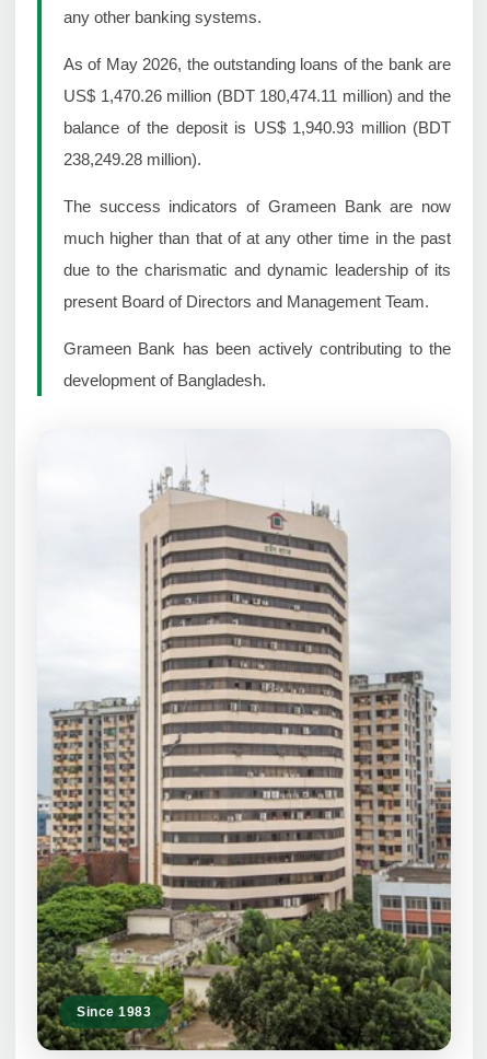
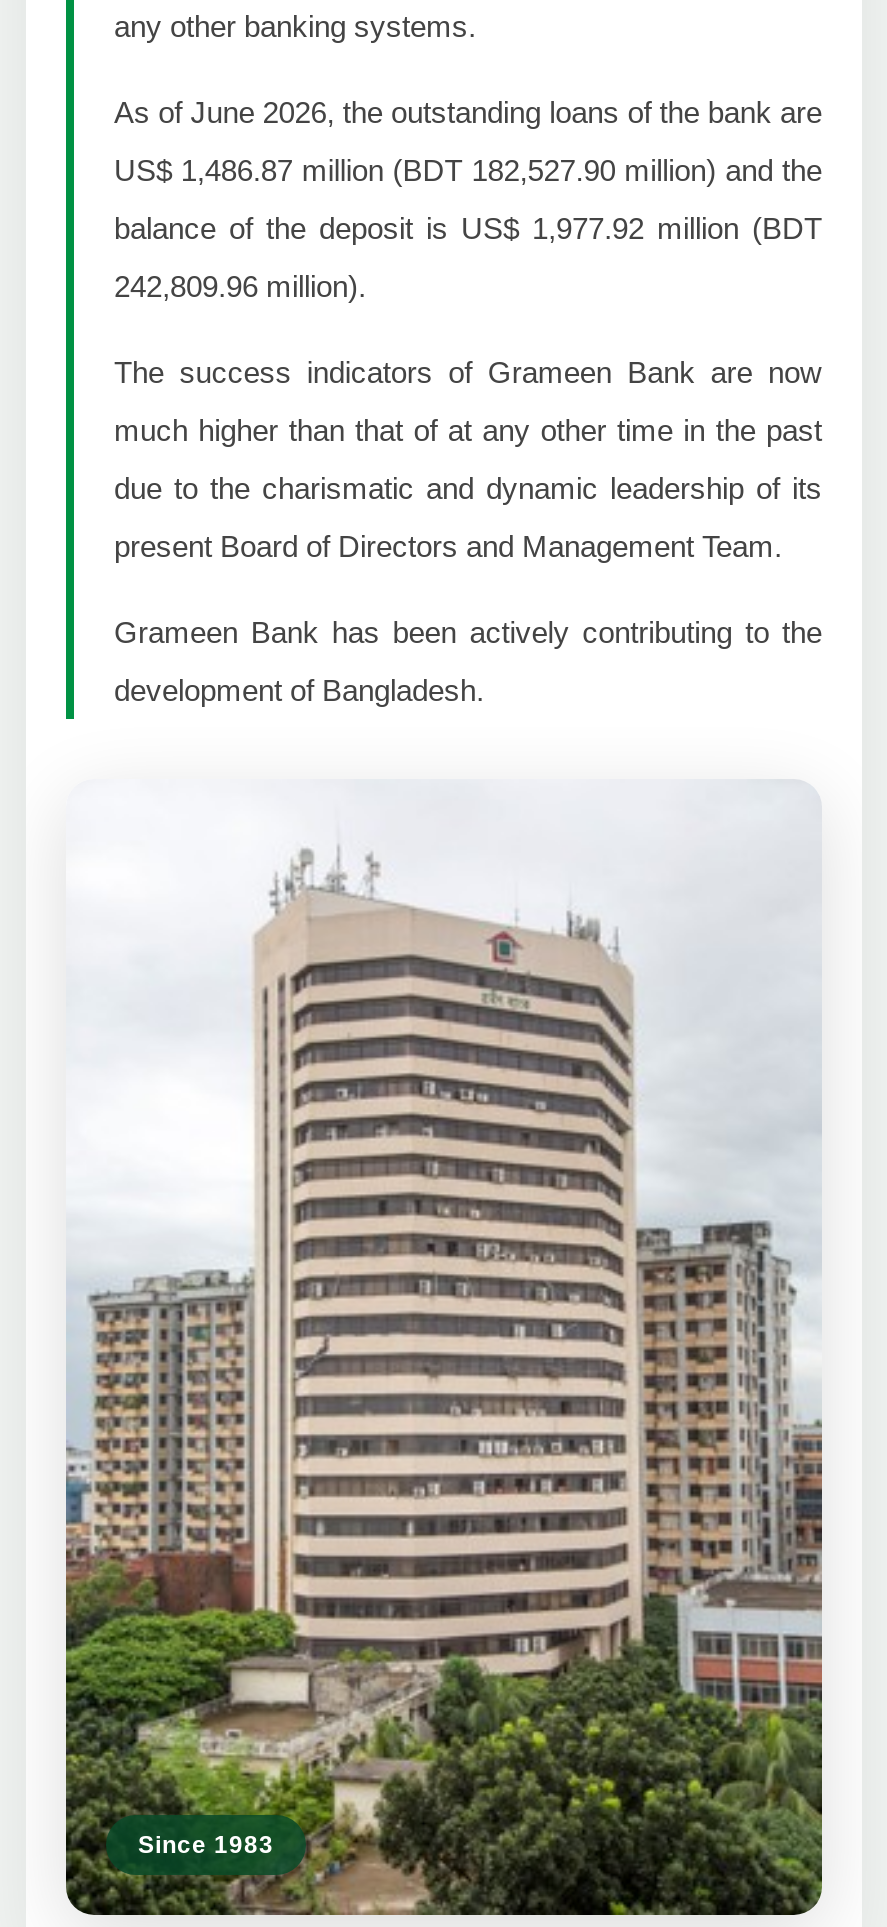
[63,55,451,73] As of May 2026, the outstanding loans of the bank are -> [114,95,822,129] As of June 2026, the outstanding loans of the bank are
[63,86,451,105] US$ 1,470.26 million (BDT 180,474.11 million) and the -> [114,153,822,187] US$ 1,486.87 million (BDT 182,527.90 million) and the
[63,118,451,137] balance of the deposit is US$ 1,940.93 million (BDT -> [114,211,822,245] balance of the deposit is US$ 1,977.92 million (BDT
[63,150,201,168] 238,249.28 million). -> [114,269,366,303] 242,809.96 million).

